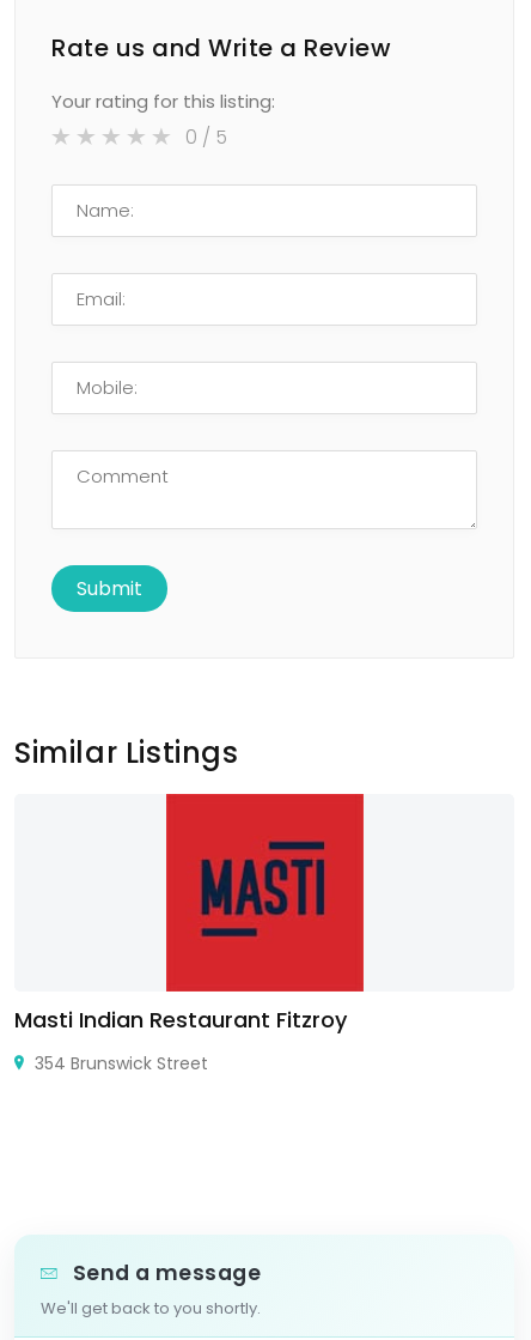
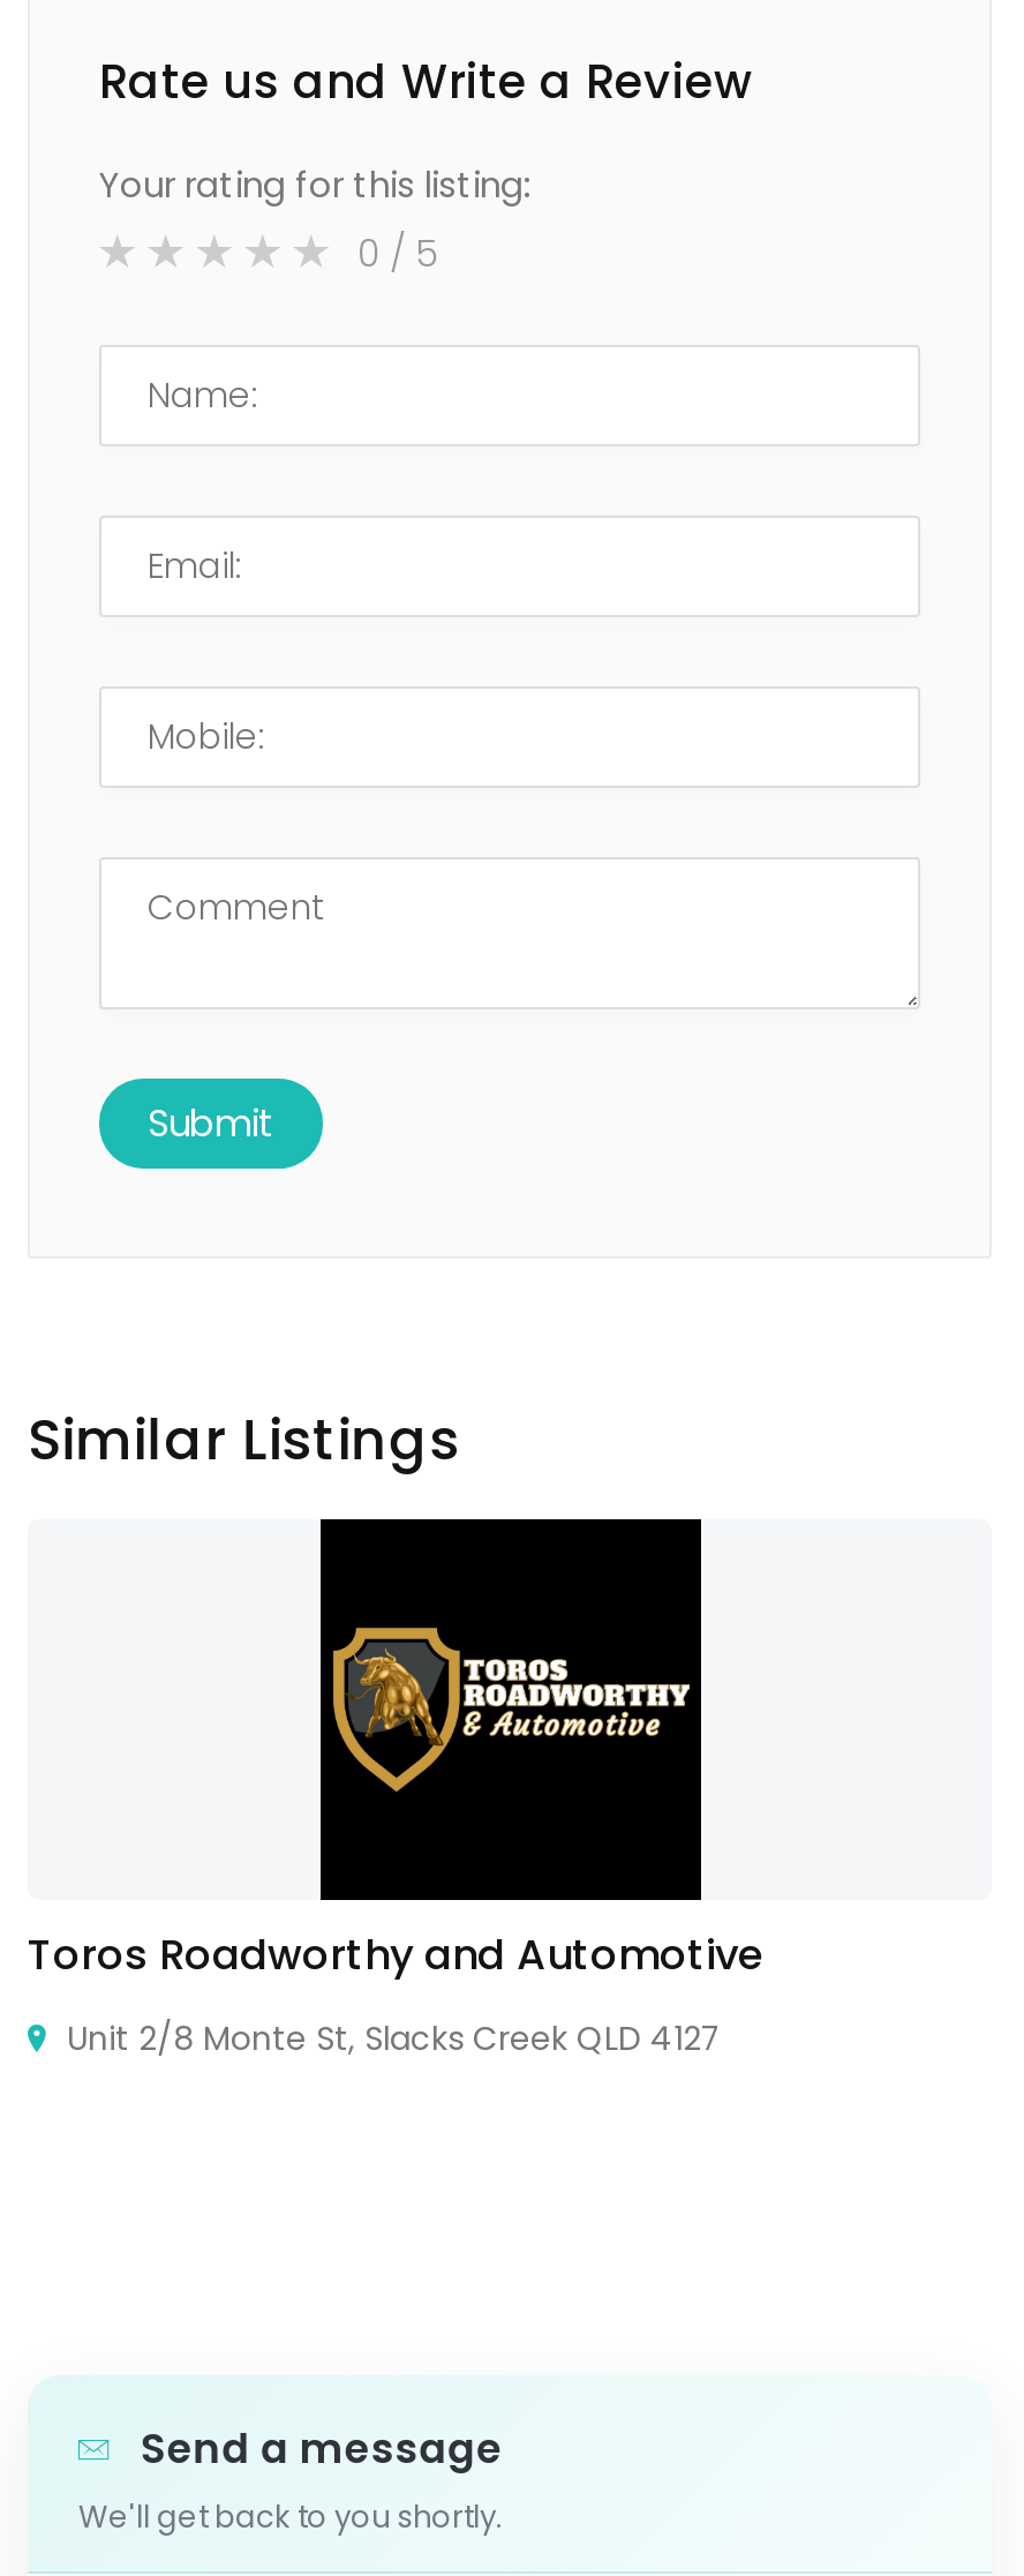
[14,793,365,1034] [image] | Masti Indian Restaurant Fitzroy -> [28,1517,763,1983] [image] | Toros Roadworthy and Automotive
[30,1051,208,1075] 354 Brunswick Street -> [58,2015,722,2061] Unit 2/8 Monte St, Slacks Creek QLD 4127

